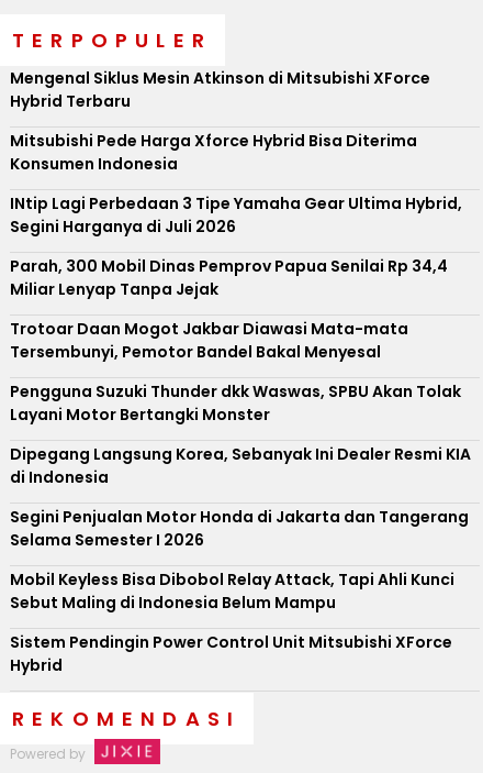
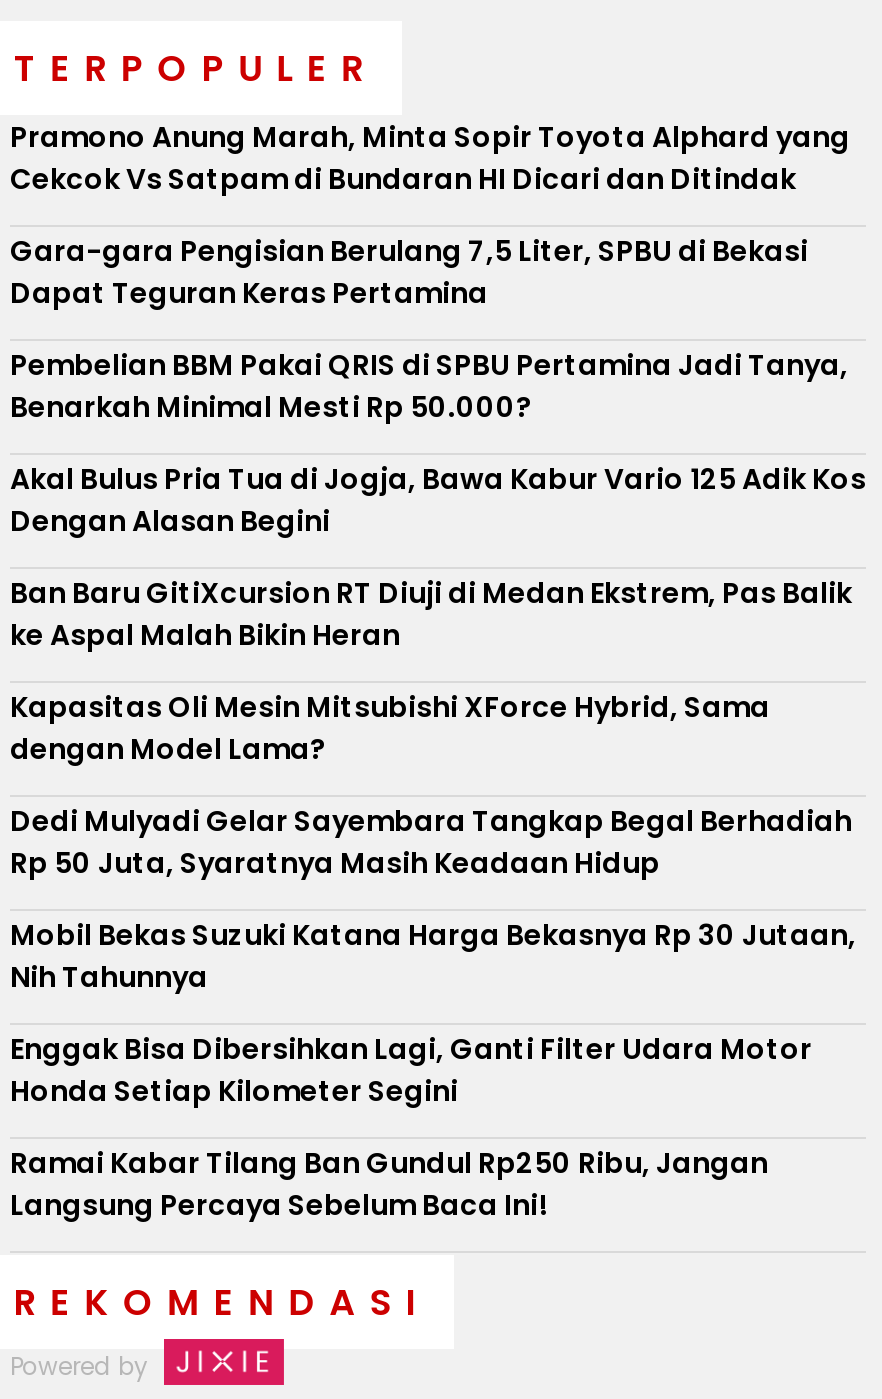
[10,67,430,112] Mengenal Siklus Mesin Atkinson di Mitsubishi XForce | Hybrid Terbaru -> [10,116,850,198] Pramono Anung Marah, Minta Sopir Toyota Alphard yang | Cekcok Vs Satpam di Bundaran HI Dicari dan Ditindak
[10,129,417,175] Mitsubishi Pede Harga Xforce Hybrid Bisa Diterima | Konsumen Indonesia -> [10,230,808,312] Gara-gara Pengisian Berulang 7,5 Liter, SPBU di Bekasi | Dapat Teguran Keras Pertamina
[10,192,462,237] INtip Lagi Perbedaan 3 Tipe Yamaha Gear Ultima Hybrid, | Segini Harganya di Juli 2026 -> [10,344,848,426] Pembelian BBM Pakai QRIS di SPBU Pertamina Jadi Tanya, | Benarkah Minimal Mesti Rp 50.000?
[10,255,448,300] Parah, 300 Mobil Dinas Pemprov Papua Senilai Rp 34,4 | Miliar Lenyap Tanpa Jejak -> [10,458,866,540] Akal Bulus Pria Tua di Jogja, Bawa Kabur Vario 125 Adik Kos | Dengan Alasan Begini
[10,317,408,363] Trotoar Daan Mogot Jakbar Diawasi Mata-mata | Tersembunyi, Pemotor Bandel Bakal Menyesal -> [10,572,852,654] Ban Baru GitiXcursion RT Diuji di Medan Ekstrem, Pas Balik | ke Aspal Malah Bikin Heran
[10,380,461,425] Pengguna Suzuki Thunder dkk Waswas, SPBU Akan Tolak | Layani Motor Bertangki Monster -> [10,686,770,768] Kapasitas Oli Mesin Mitsubishi XForce Hybrid, Sama | dengan Model Lama?
[10,443,471,488] Dipegang Langsung Korea, Sebanyak Ini Dealer Resmi KIA | di Indonesia -> [10,800,852,882] Dedi Mulyadi Gelar Sayembara Tangkap Begal Berhadiah | Rp 50 Juta, Syaratnya Masih Keadaan Hidup
[10,505,469,551] Segini Penjualan Motor Honda di Jakarta dan Tangerang | Selama Semester I 2026 -> [10,914,856,996] Mobil Bekas Suzuki Katana Harga Bekasnya Rp 30 Jutaan, | Nih Tahunnya
[10,568,454,613] Mobil Keyless Bisa Dibobol Relay Attack, Tapi Ahli Kunci | Sebut Maling di Indonesia Belum Mampu -> [10,1028,812,1110] Enggak Bisa Dibersihkan Lagi, Ganti Filter Udara Motor | Honda Setiap Kilometer Segini
[10,631,452,676] Sistem Pendingin Power Control Unit Mitsubishi XForce | Hybrid -> [10,1142,768,1224] Ramai Kabar Tilang Ban Gundul Rp250 Ribu, Jangan | Langsung Percaya Sebelum Baca Ini!

